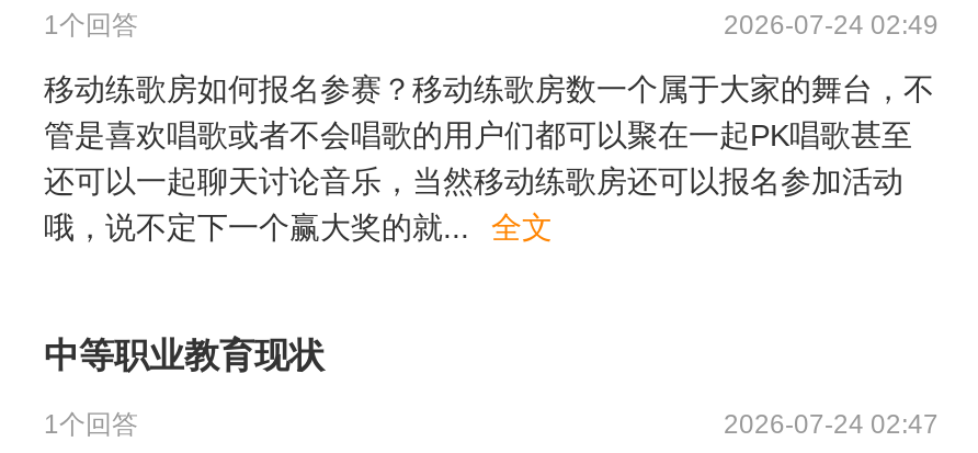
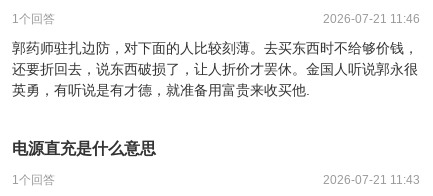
[724,10,939,41] 2026-07-24 02:49 -> [323,12,420,26] 2026-07-21 11:46
[44,71,934,245] 移动练歌房如何报名参赛？移动练歌房数一个属于大家的舞台，不 | 管是喜欢唱歌或者不会唱歌的用户们都可以聚在一起PK唱歌甚至 | 还可以一起聊天讨论音乐，当然移动练歌房还可以报名参加活动 | 哦，说不定下一个赢大奖的就... | 全文 -> [12,40,418,98] 郭药师驻扎边防，对下面的人比较刻薄。去买东西时不给够价钱， | 还要折回去，说东西破损了，让人折价才罢休。金国人听说郭永很 | 英勇，有听说是有才德，就准备用富贵来收买他.
[44,337,325,374] 中等职业教育现状 -> [12,140,156,157] 电源直充是什么意思
[724,409,939,440] 2026-07-24 02:47 -> [323,173,420,187] 2026-07-21 11:43

